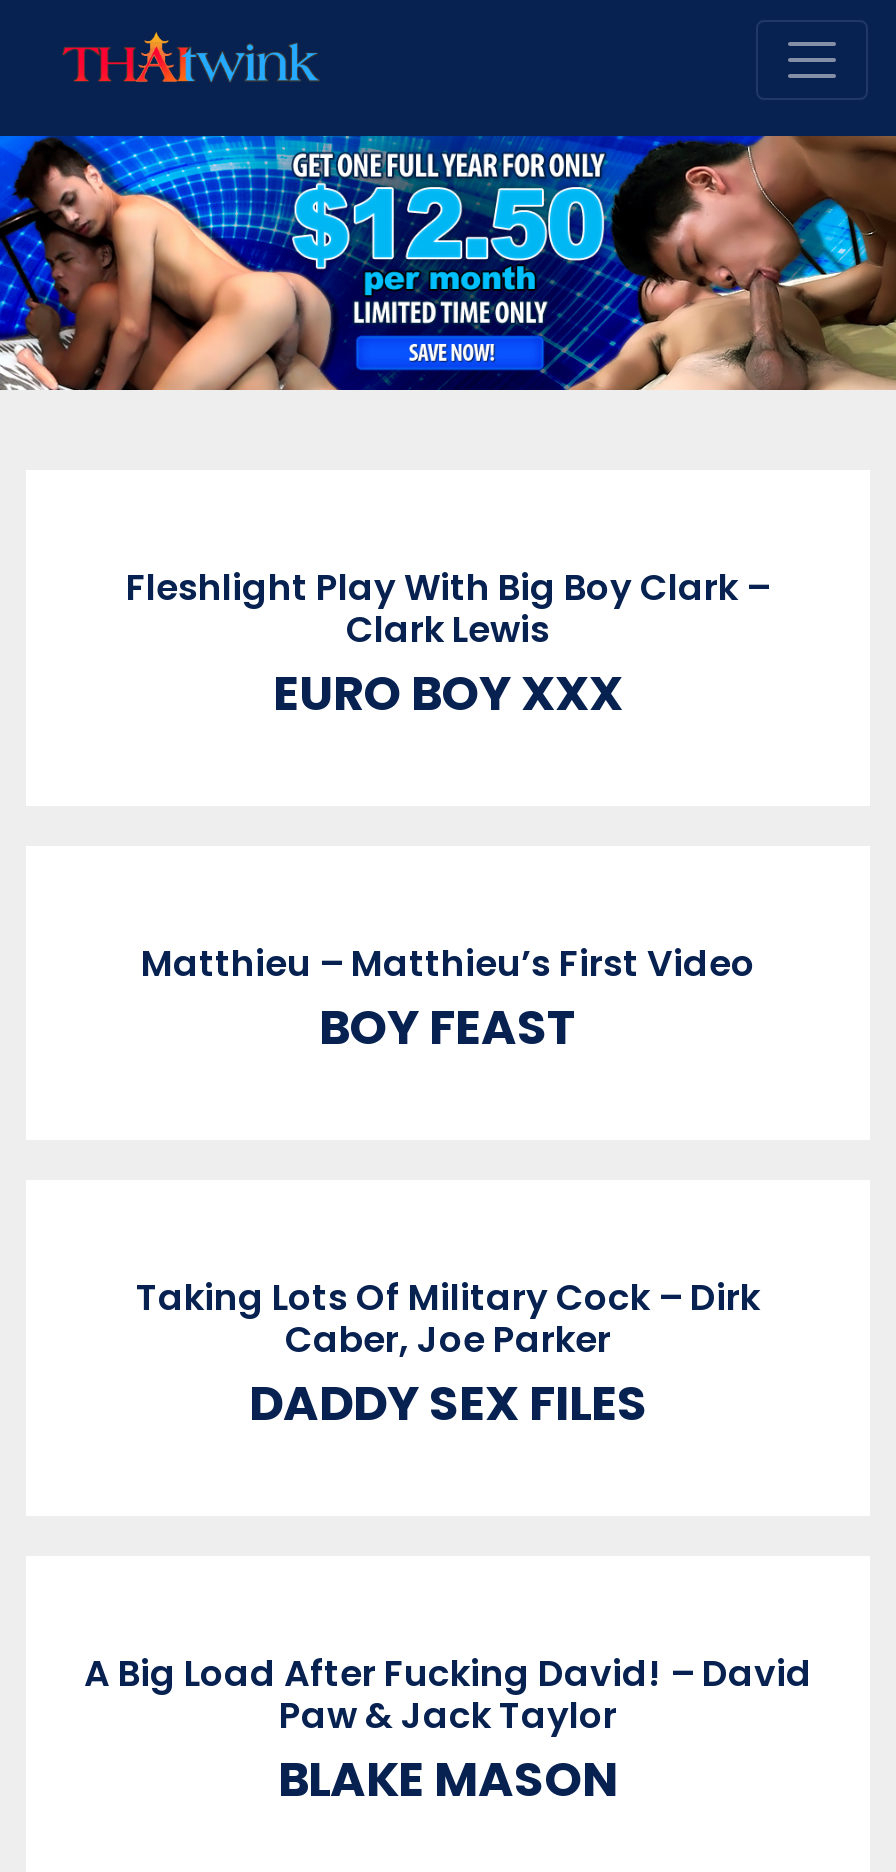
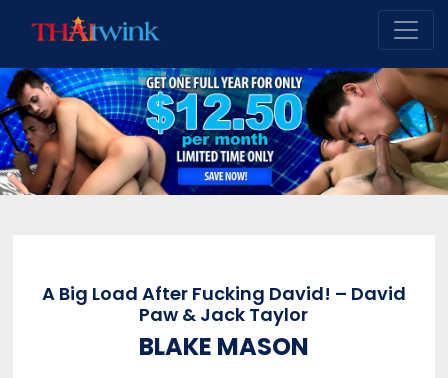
[126,562,770,726] Fleshlight Play With Big Boy Clark – | Clark Lewis | EURO BOY XXX -> none
[141,938,755,1060] Matthieu – Matthieu’s First Video | BOY FEAST -> none
[136,1272,760,1436] Taking Lots Of Military Cock – Dirk | Caber, Joe Parker | DADDY SEX FILES -> none

